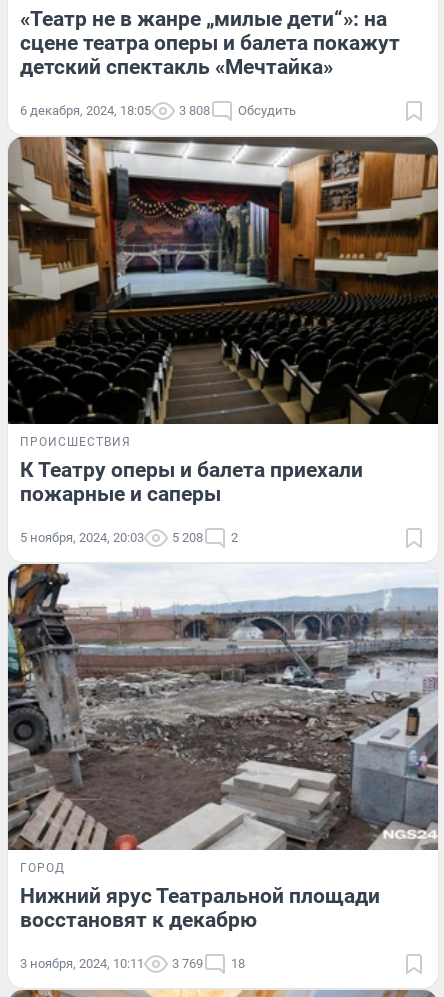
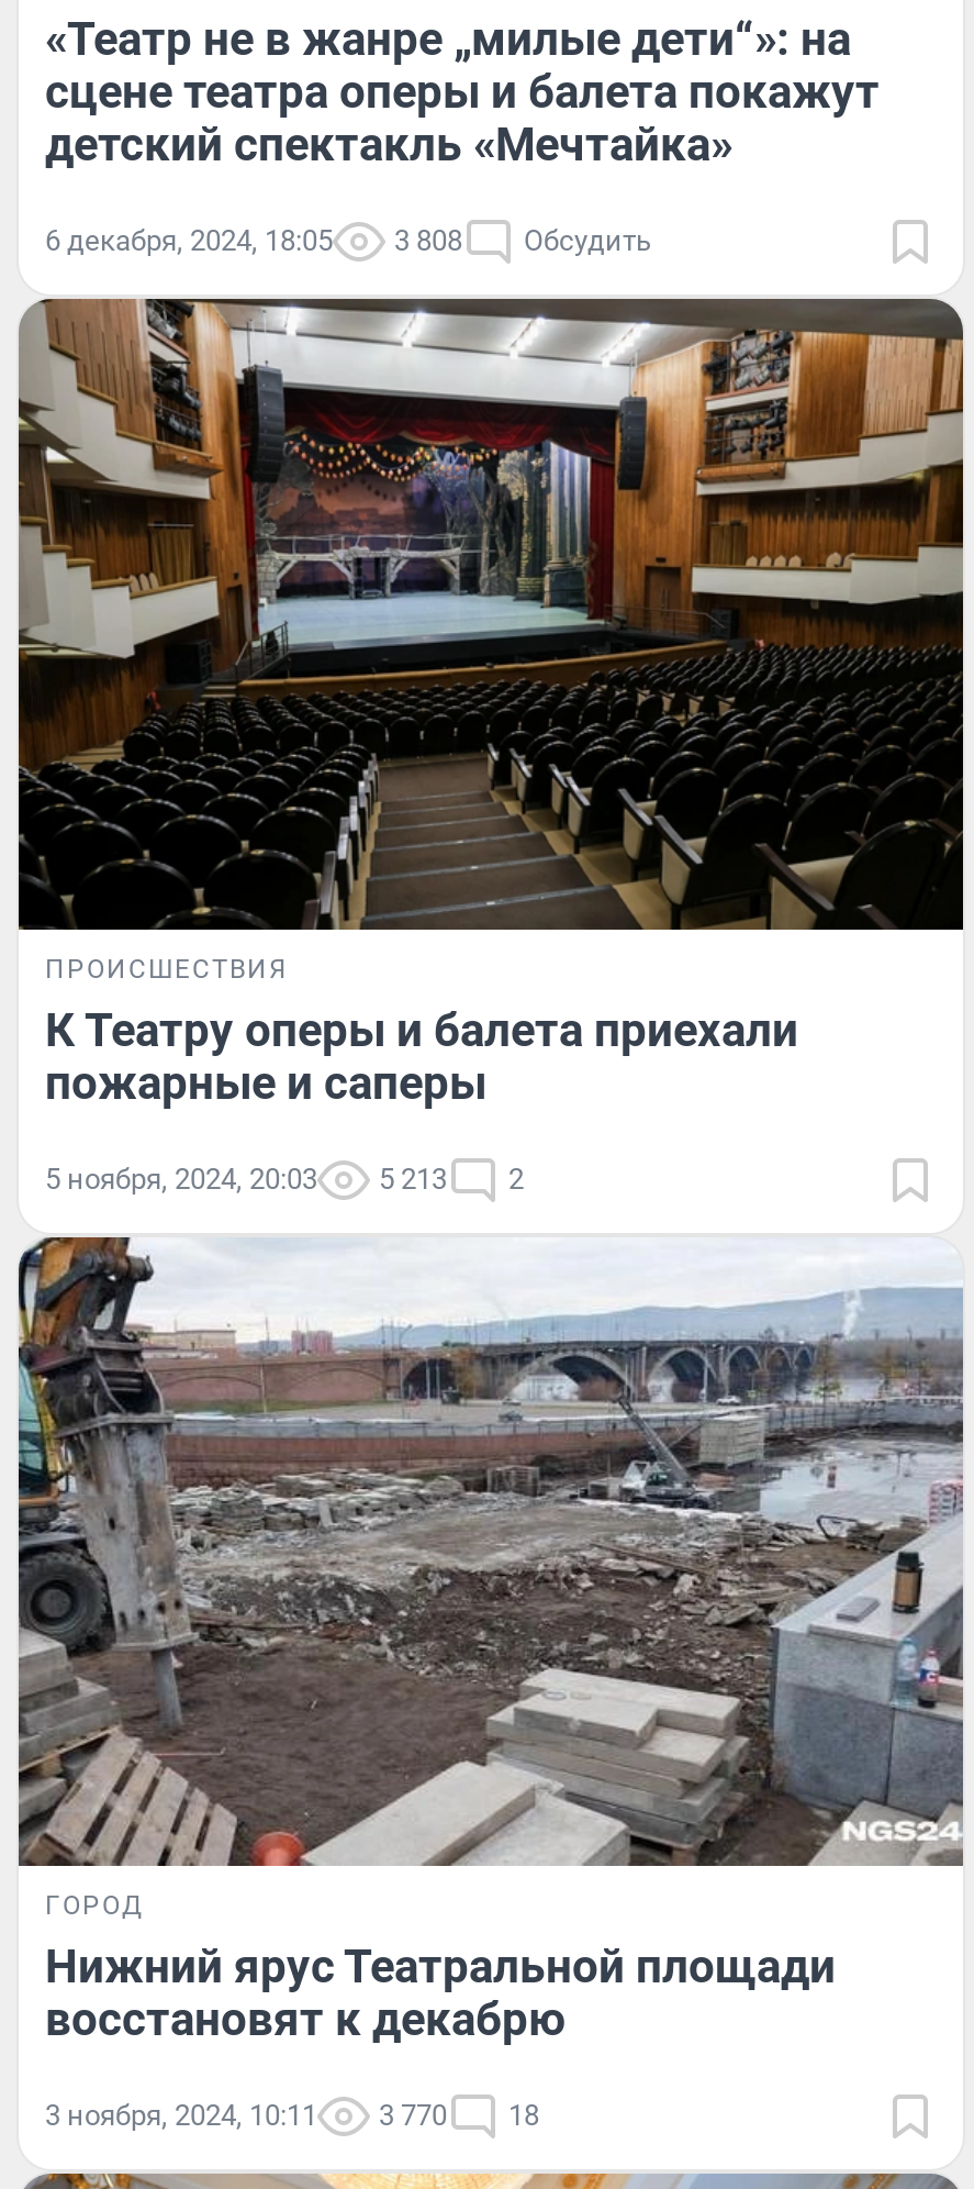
[20,530,238,545] 5 ноября, 2024, 20:03 5 208 2 -> [45,1162,524,1195] 5 ноября, 2024, 20:03 5 213 2
[172,956,203,971] 3 769 -> [379,2099,447,2132] 3 770

